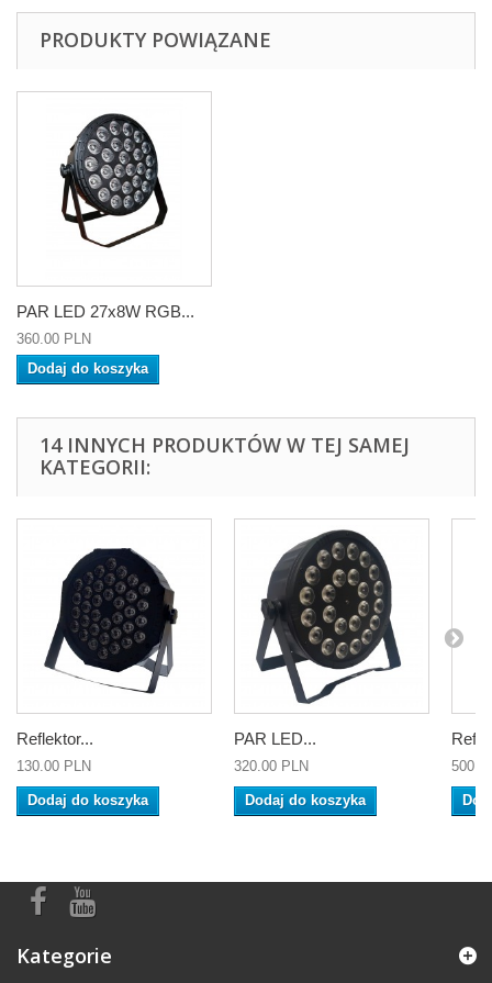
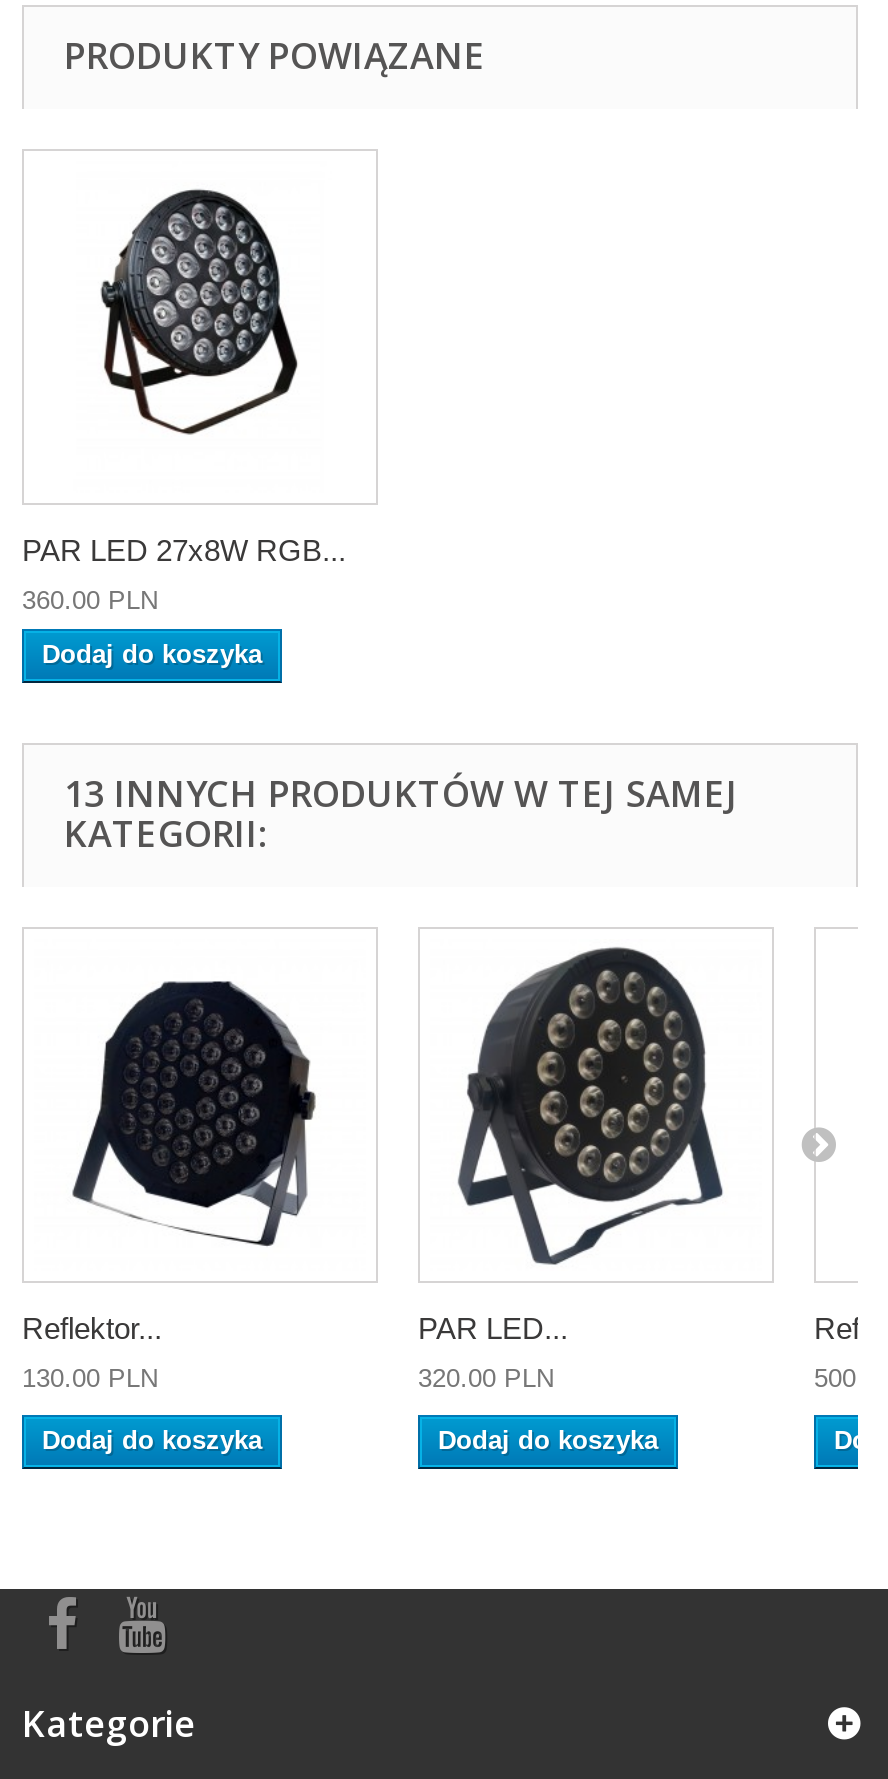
[40,431,410,458] 14 INNYCH PRODUKTÓW W TEJ SAMEJ -> [64,768,738,816] 13 INNYCH PRODUKTÓW W TEJ SAMEJ

